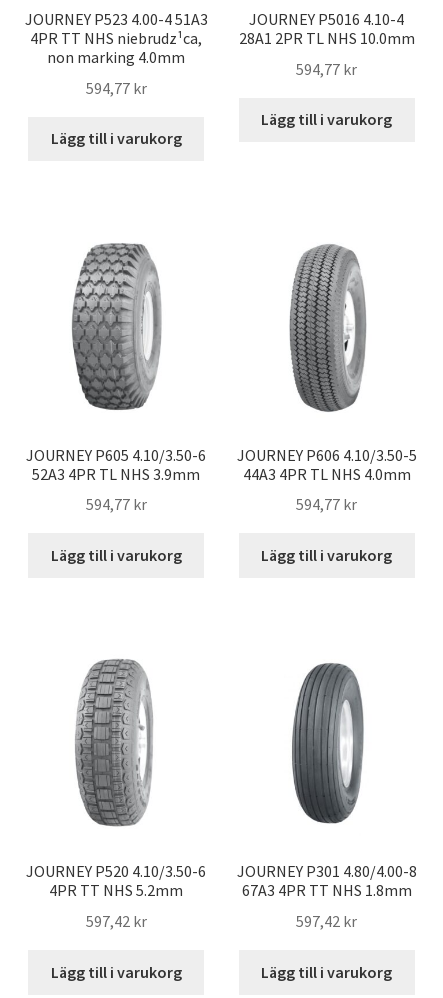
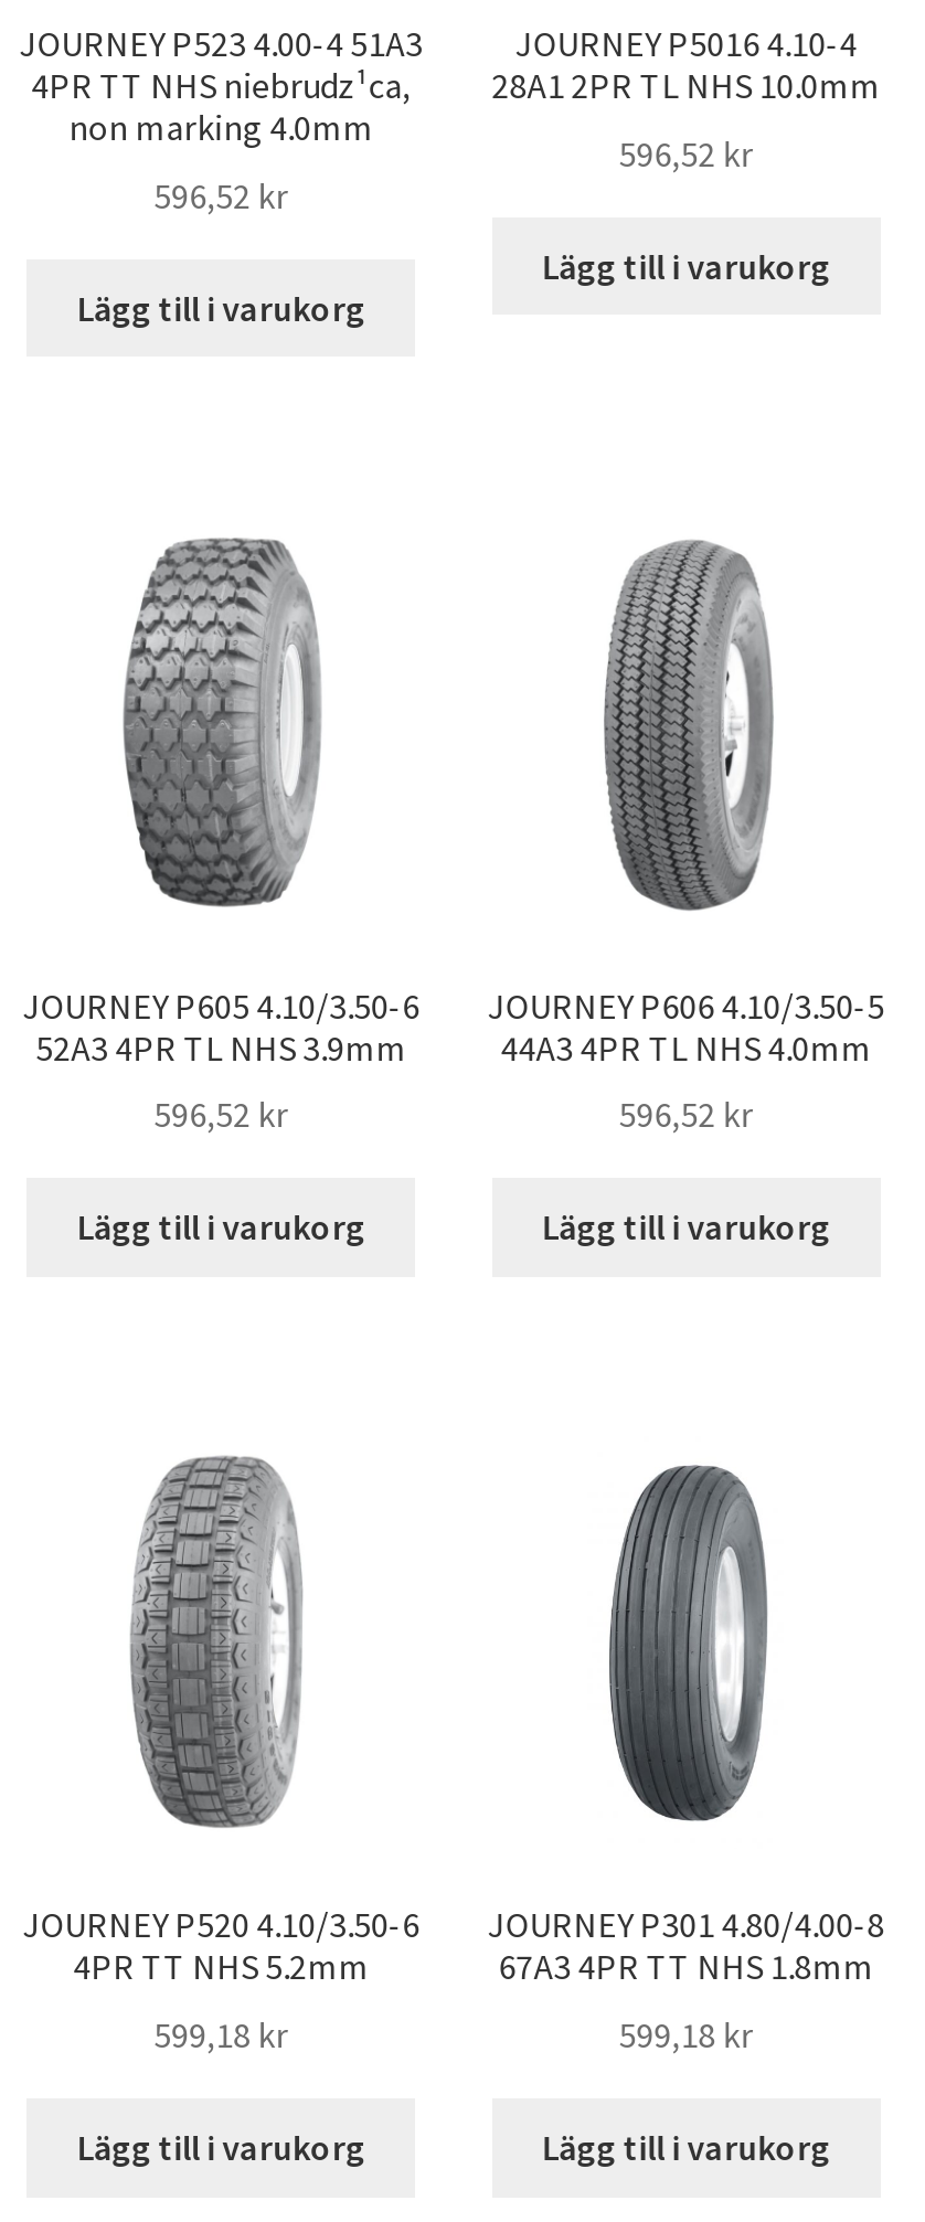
[296,59,357,79] 594,77 kr -> [619,130,753,175] 596,52 kr
[86,78,147,98] 594,77 kr -> [154,172,288,217] 596,52 kr
[86,494,147,514] 594,77 kr -> [154,1092,288,1136] 596,52 kr
[296,494,357,514] 594,77 kr -> [619,1092,753,1136] 596,52 kr
[86,911,147,931] 597,42 kr -> [154,2012,288,2056] 599,18 kr
[296,911,357,931] 597,42 kr -> [619,2012,753,2056] 599,18 kr

